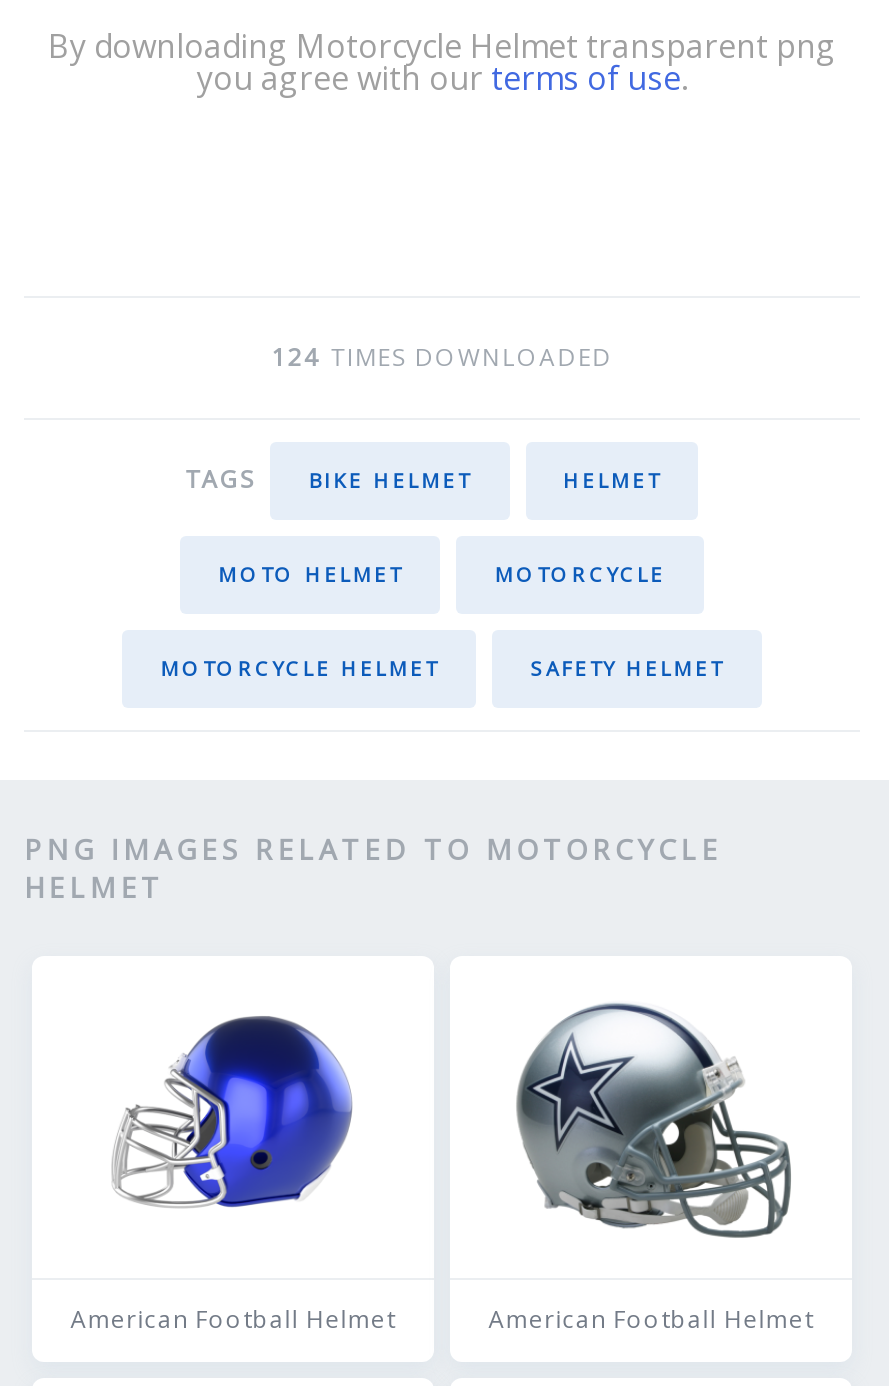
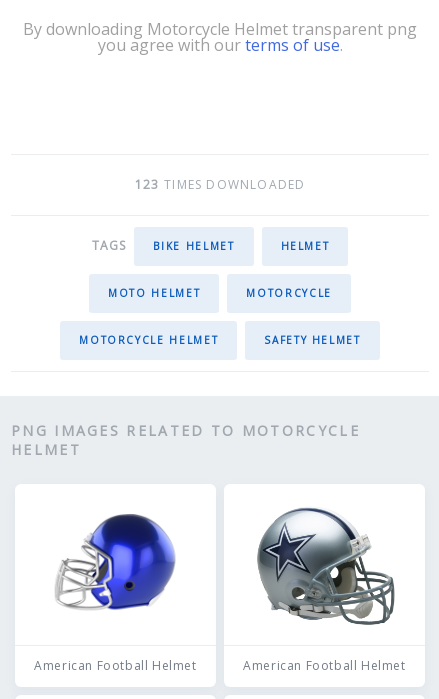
[271,339,613,373] 124 TIMES DOWNLOADED -> [134,176,305,193] 123 TIMES DOWNLOADED

